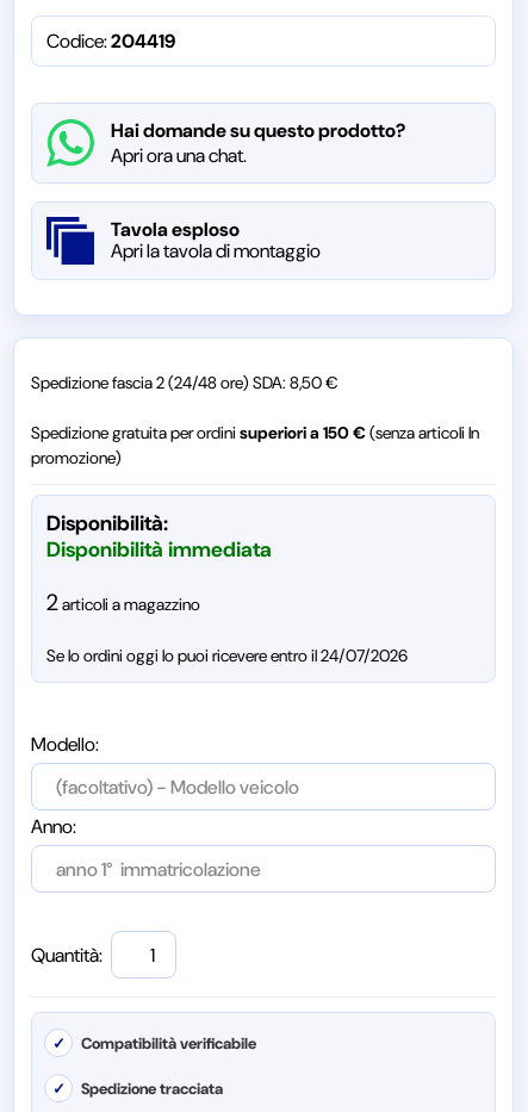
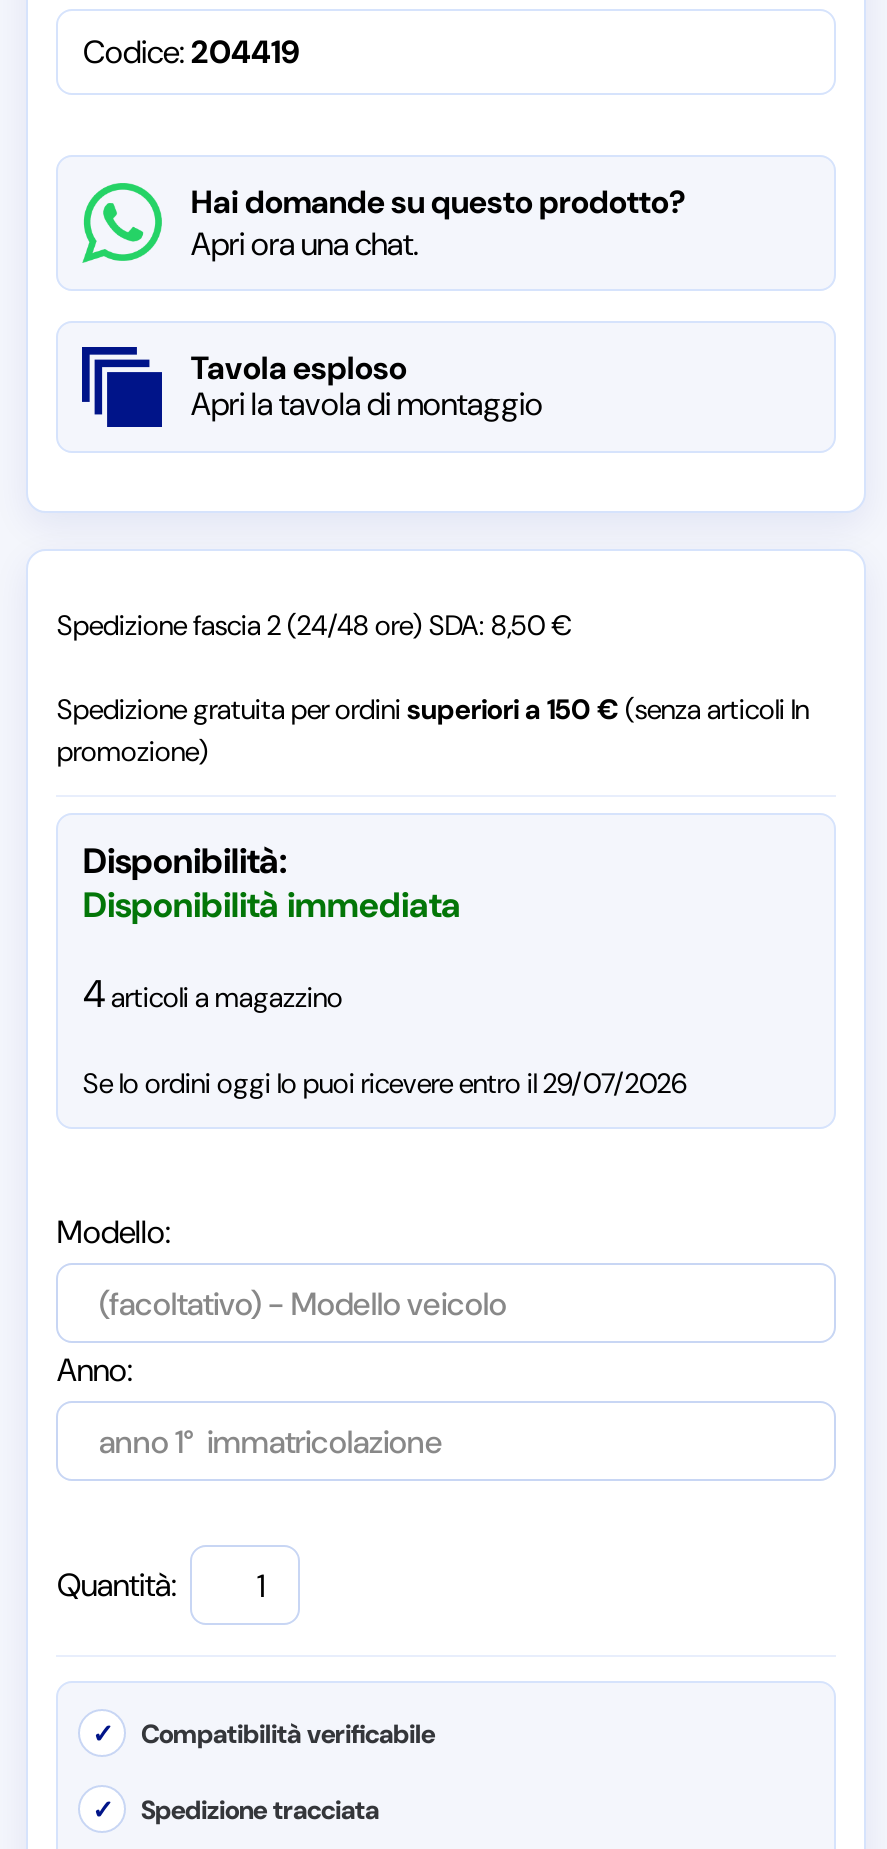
[47,588,201,617] 2 articoli a magazzino -> [83,969,343,1019] 4 articoli a magazzino
[47,645,408,666] Se lo ordini oggi lo puoi ricevere entro il 24/07/2026 -> [83,1065,687,1101] Se lo ordini oggi lo puoi ricevere entro il 29/07/2026

